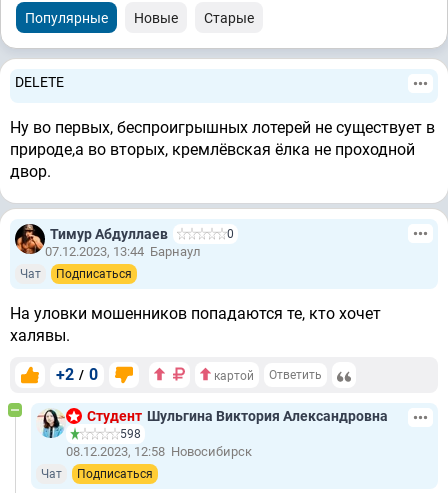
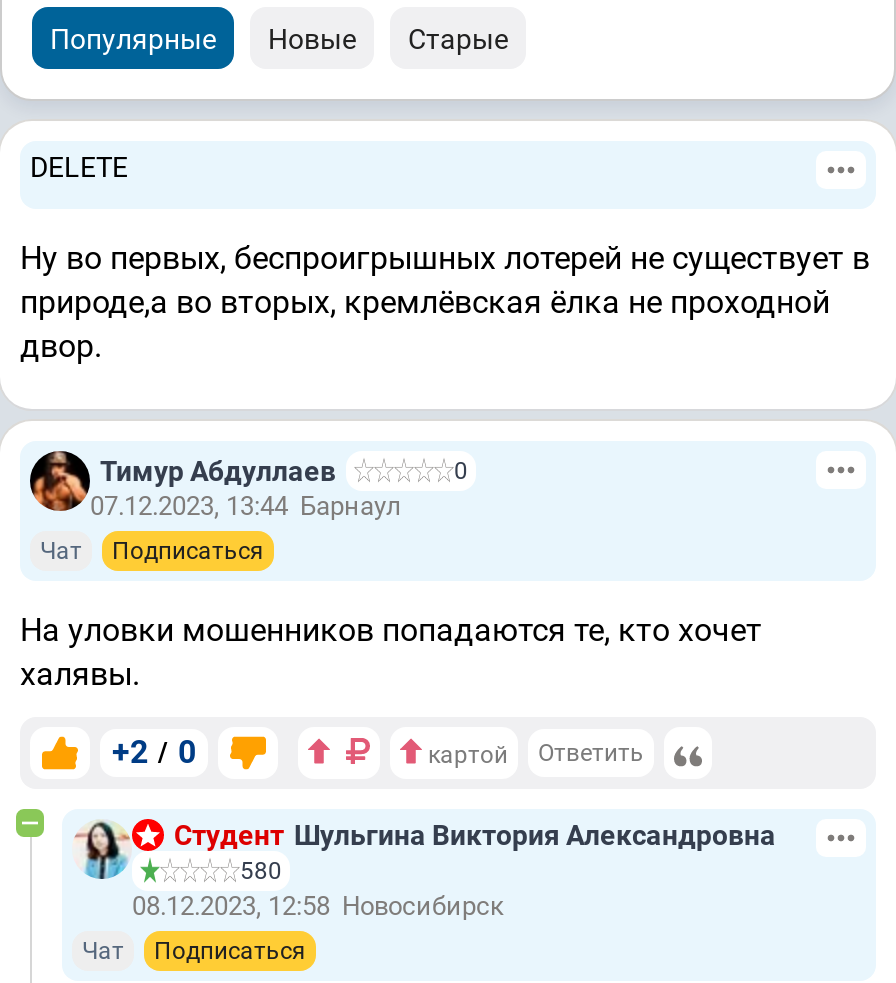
[120,427,141,441] 598 -> [240,857,282,885] 580

